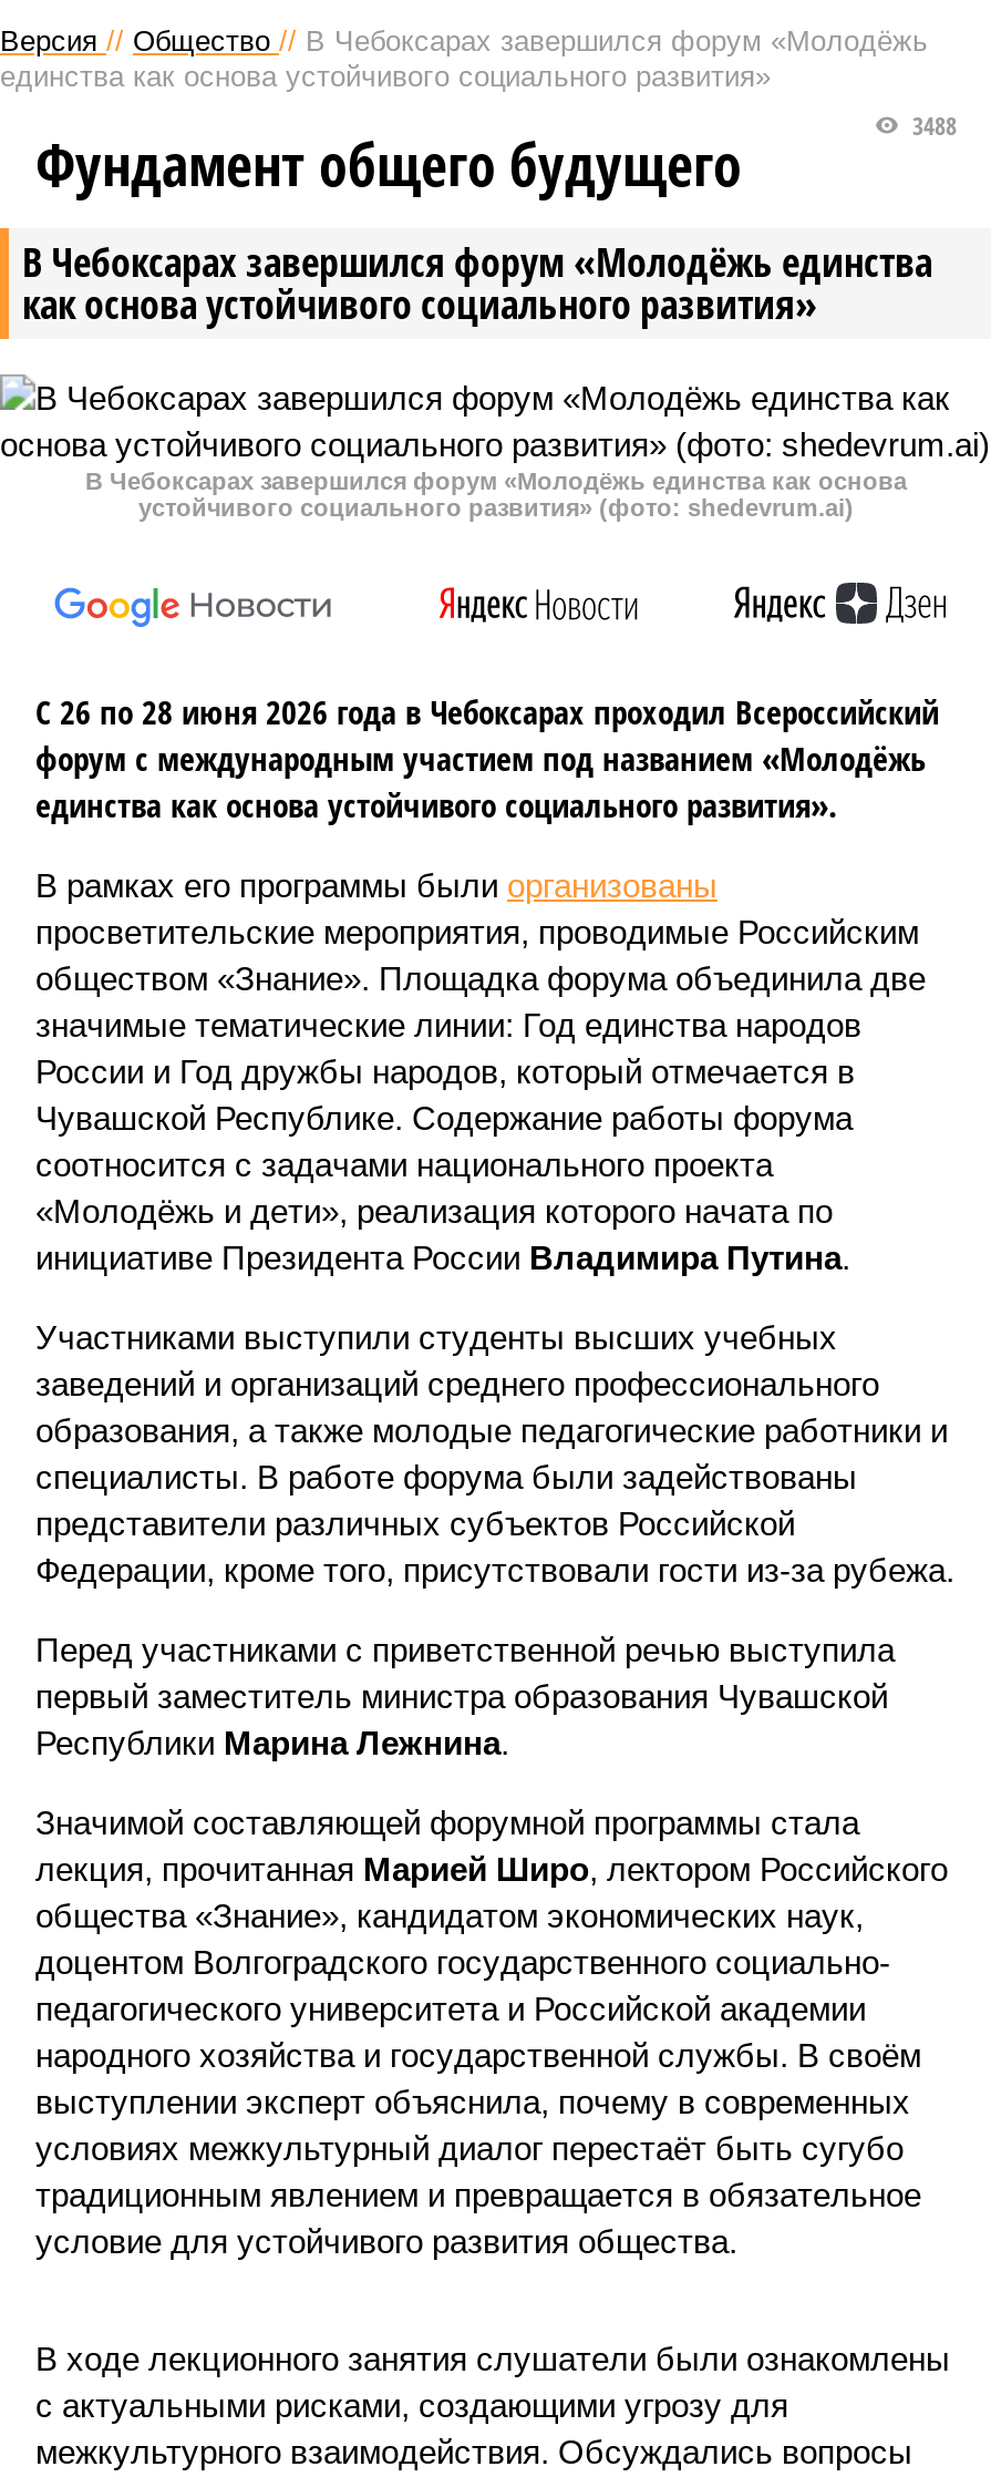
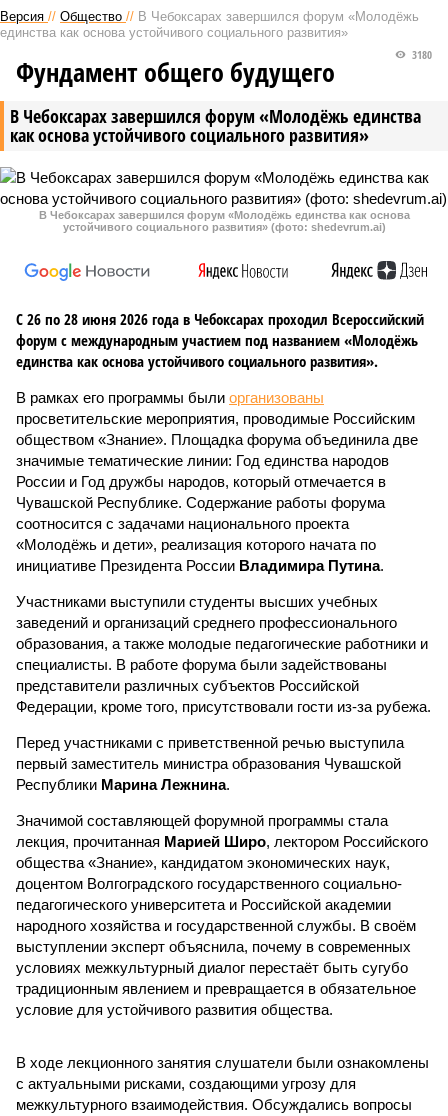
[906,109,957,142] 3488 -> [409,47,432,62] 3180

